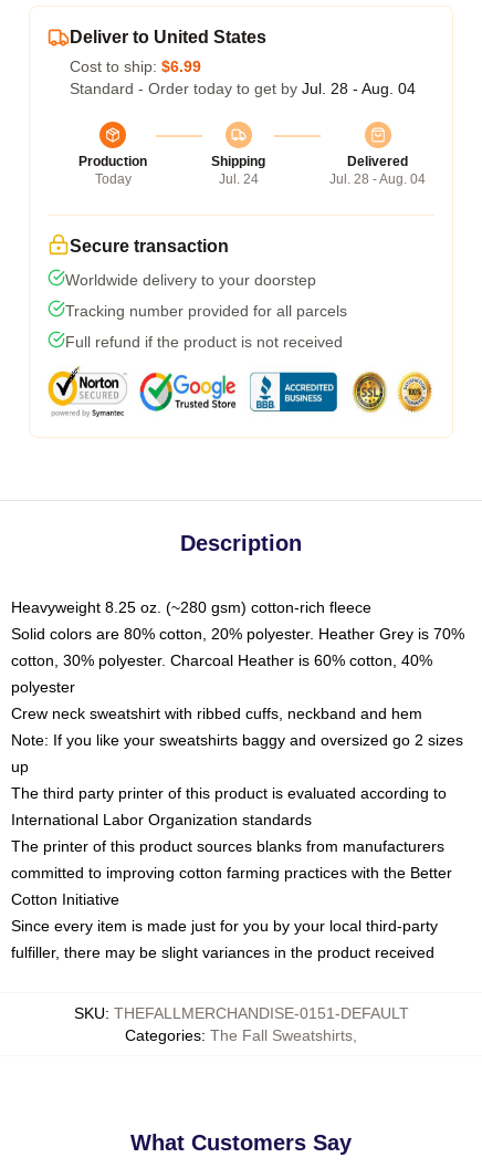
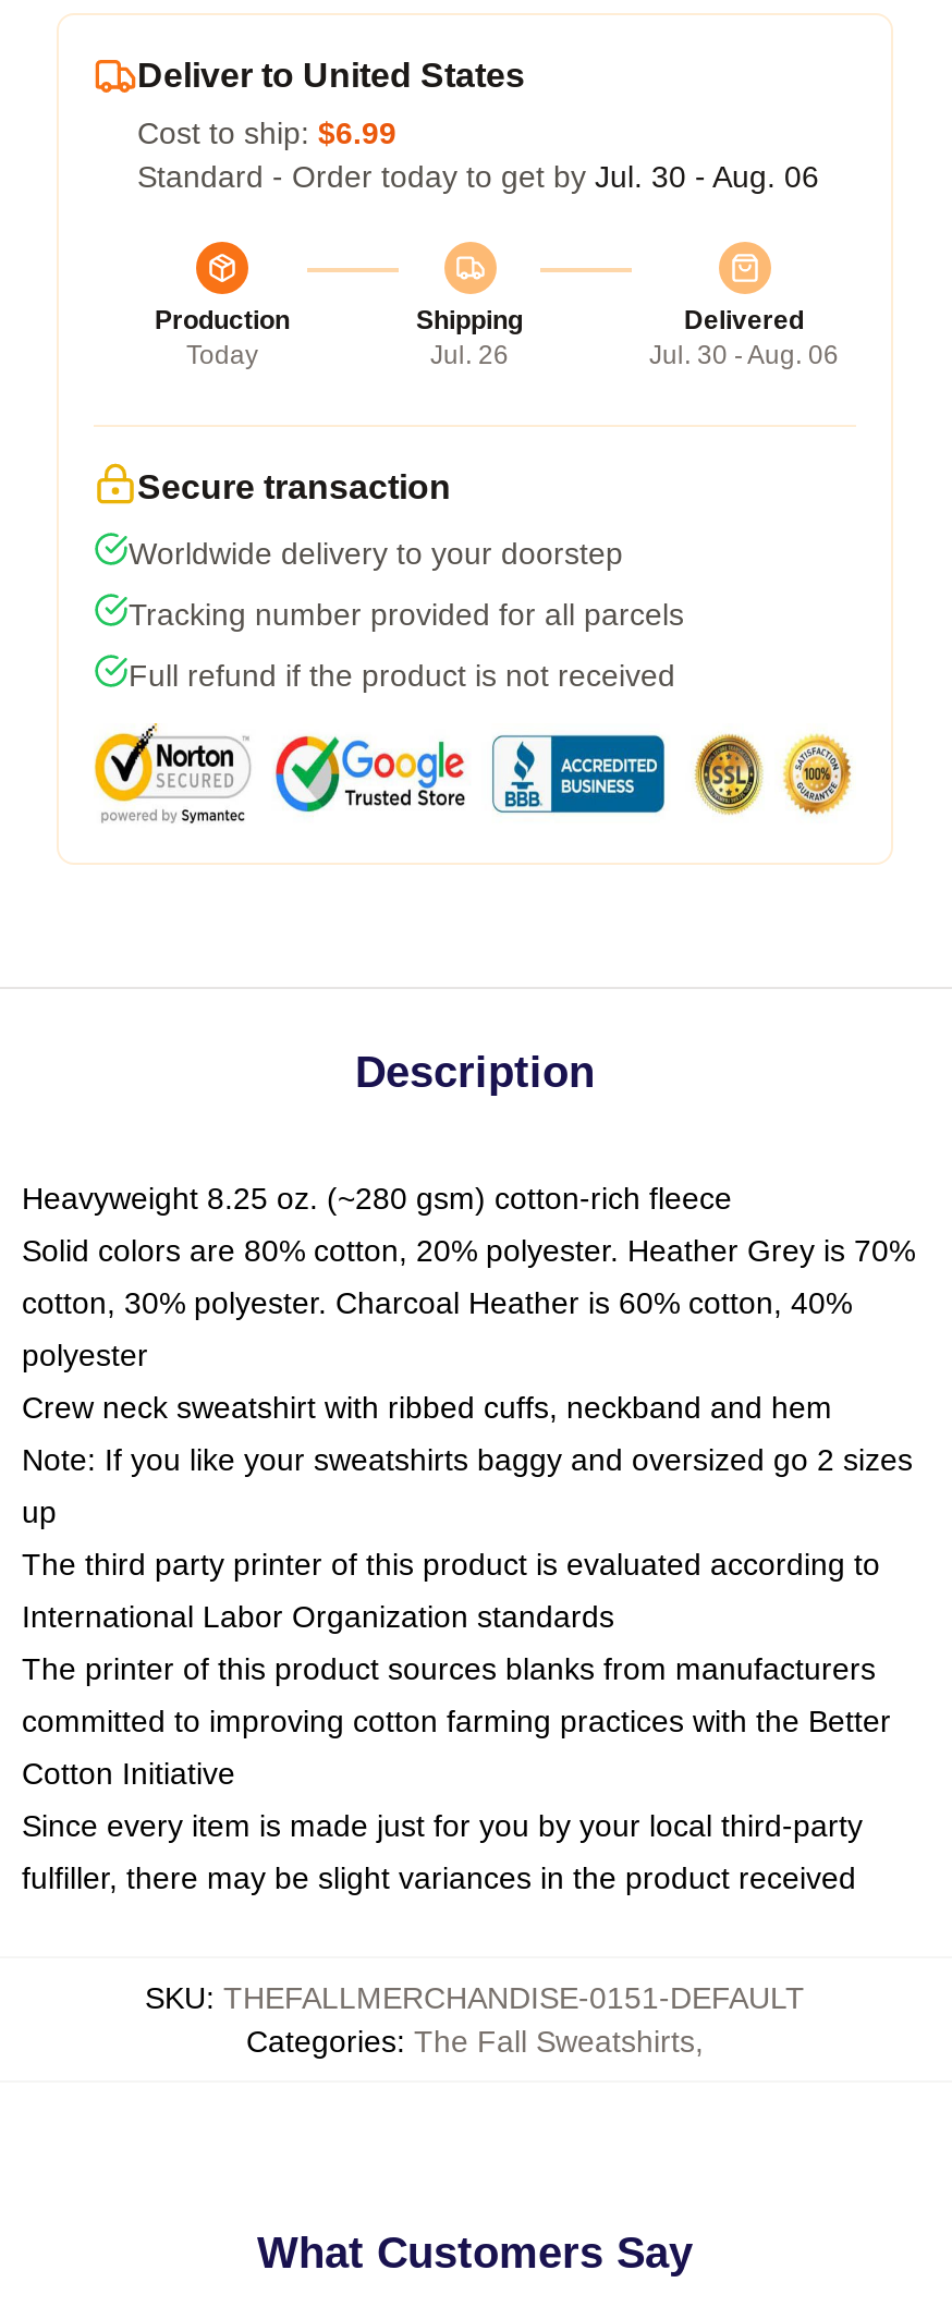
[70,80,416,97] Standard - Order today to get by Jul. 28 - Aug. 04 -> [137,159,819,194] Standard - Order today to get by Jul. 30 - Aug. 06
[218,171,258,187] Jul. 24 -> [430,340,509,370] Jul. 26
[329,171,426,187] Jul. 28 - Aug. 04 -> [649,340,839,370] Jul. 30 - Aug. 06

